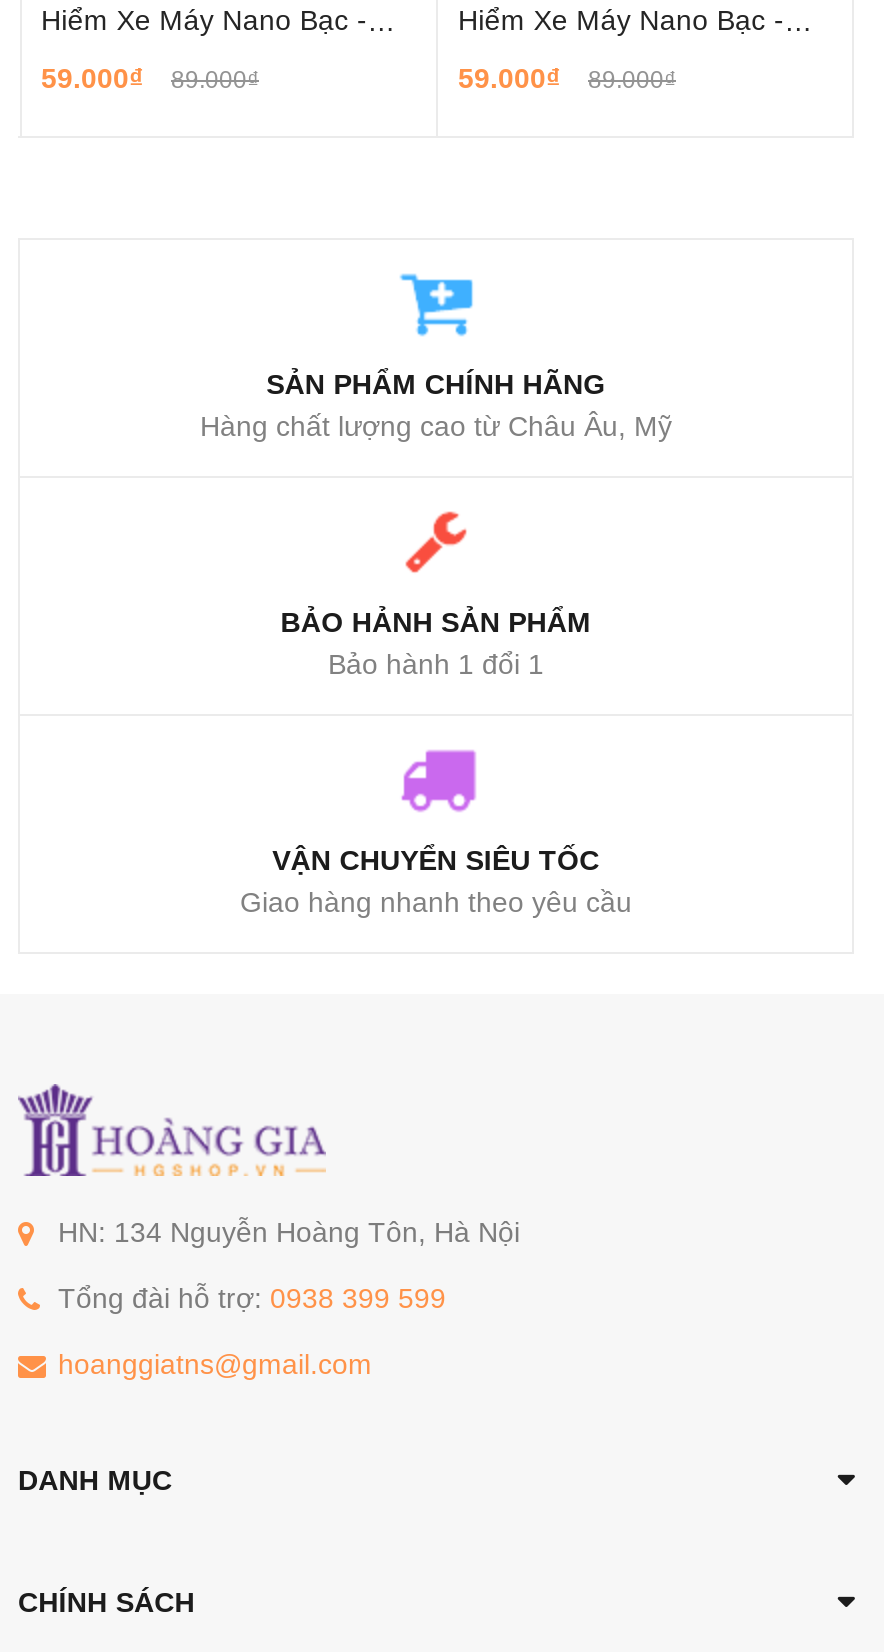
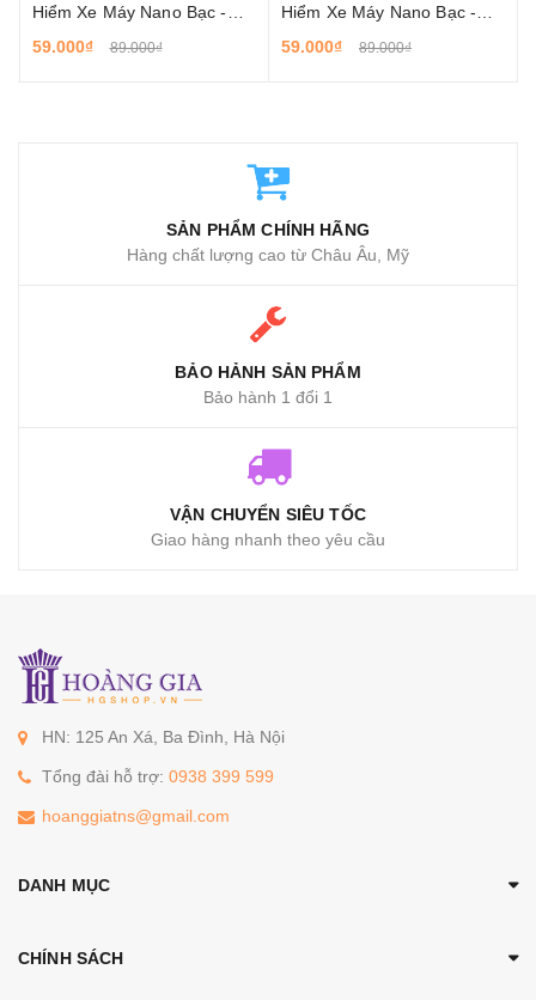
[58,1217,520,1249] HN: 134 Nguyễn Hoàng Tôn, Hà Nội -> [42,728,285,747] HN: 125 An Xá, Ba Đình, Hà Nội

